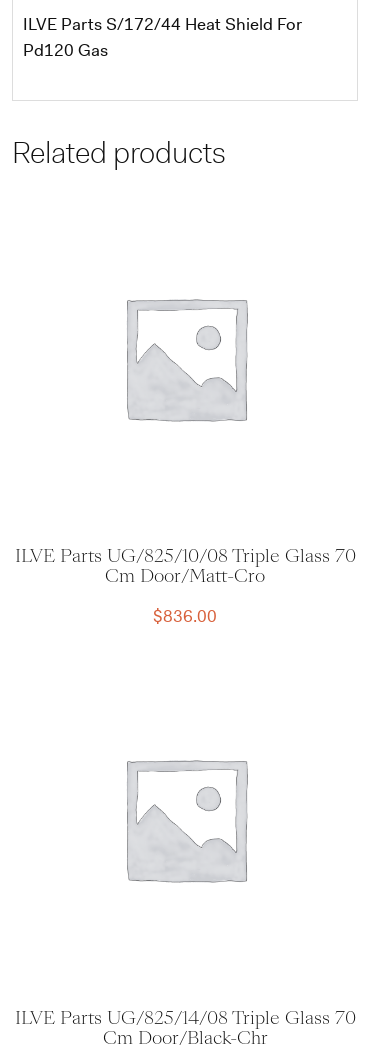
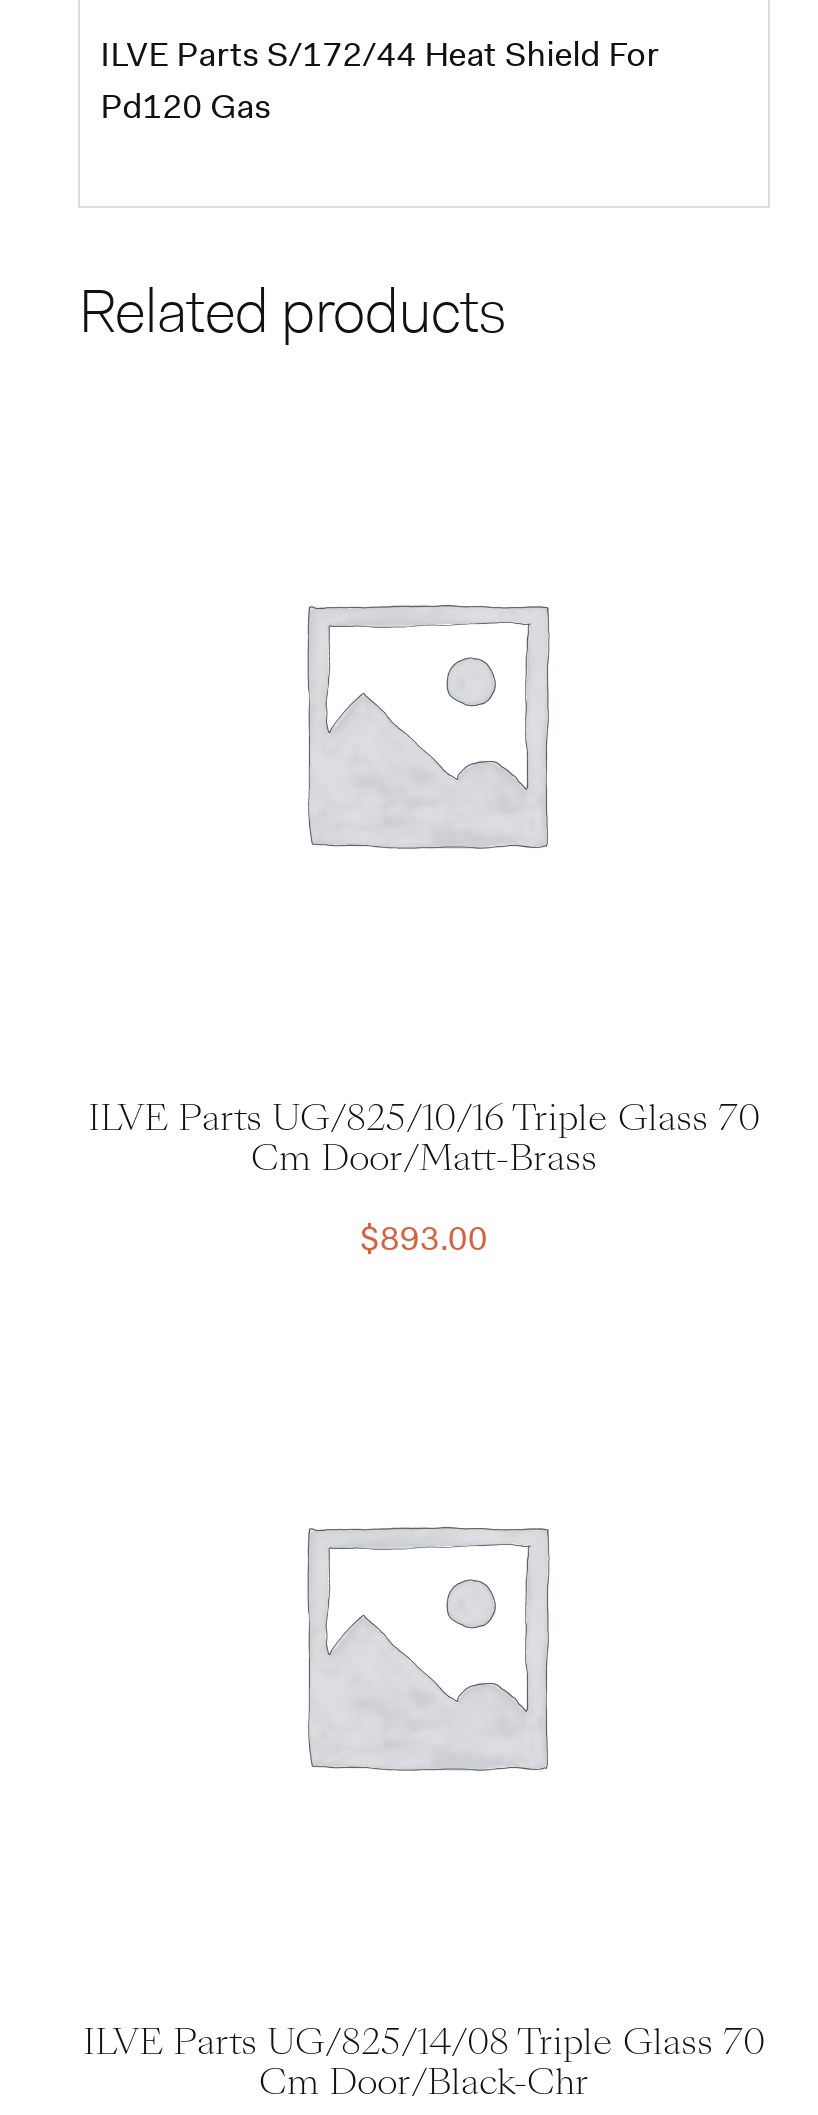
[14,544,355,568] ILVE Parts UG/825/10/08 Triple Glass 70 -> [88,1095,760,1143] ILVE Parts UG/825/10/16 Triple Glass 70
[105,564,265,588] Cm Door/Matt-Cro -> [251,1135,597,1183] Cm Door/Matt-Brass
[153,605,217,627] $836.00 -> [360,1216,488,1260] $893.00

